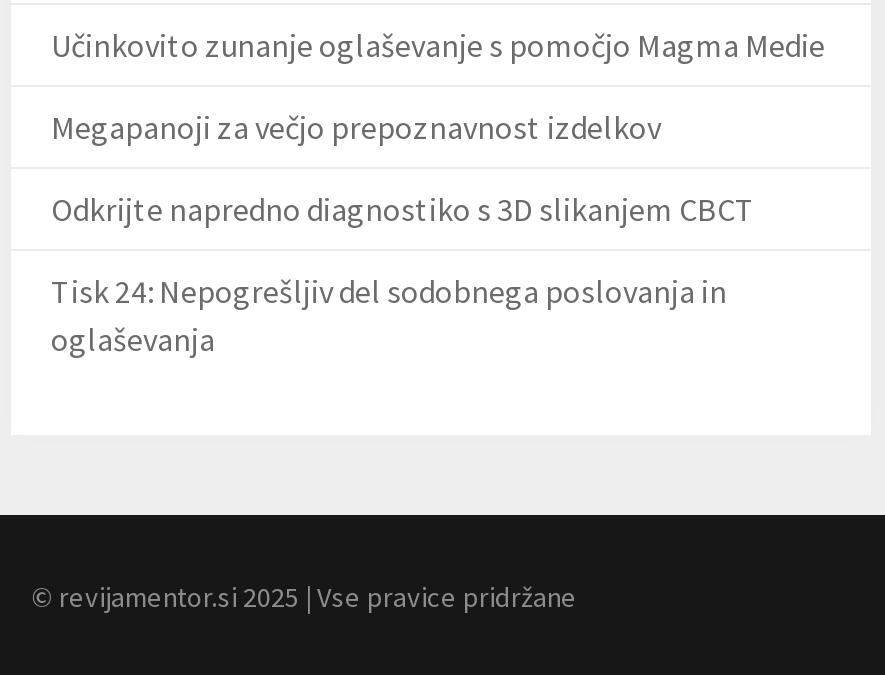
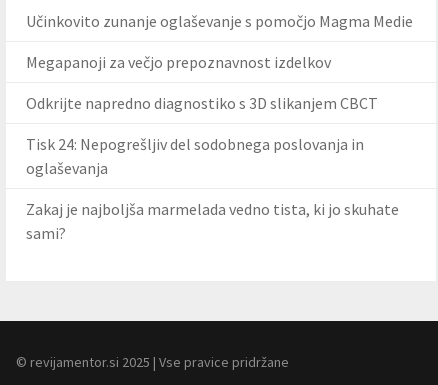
none -> [26,199,399,243] Zakaj je najboljša marmelada vedno tista, ki jo skuhate | sami?

